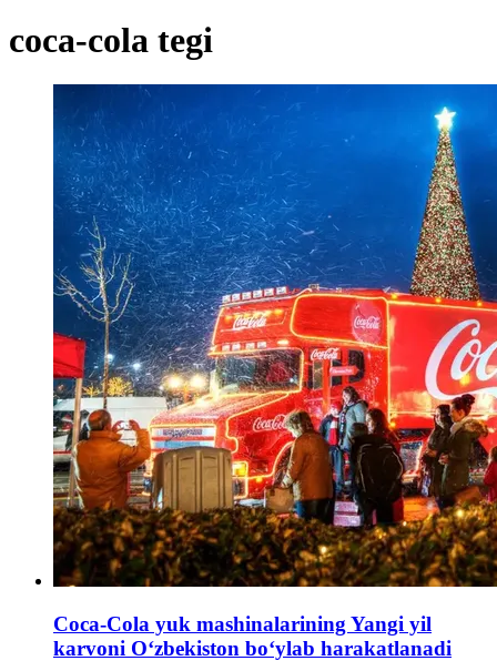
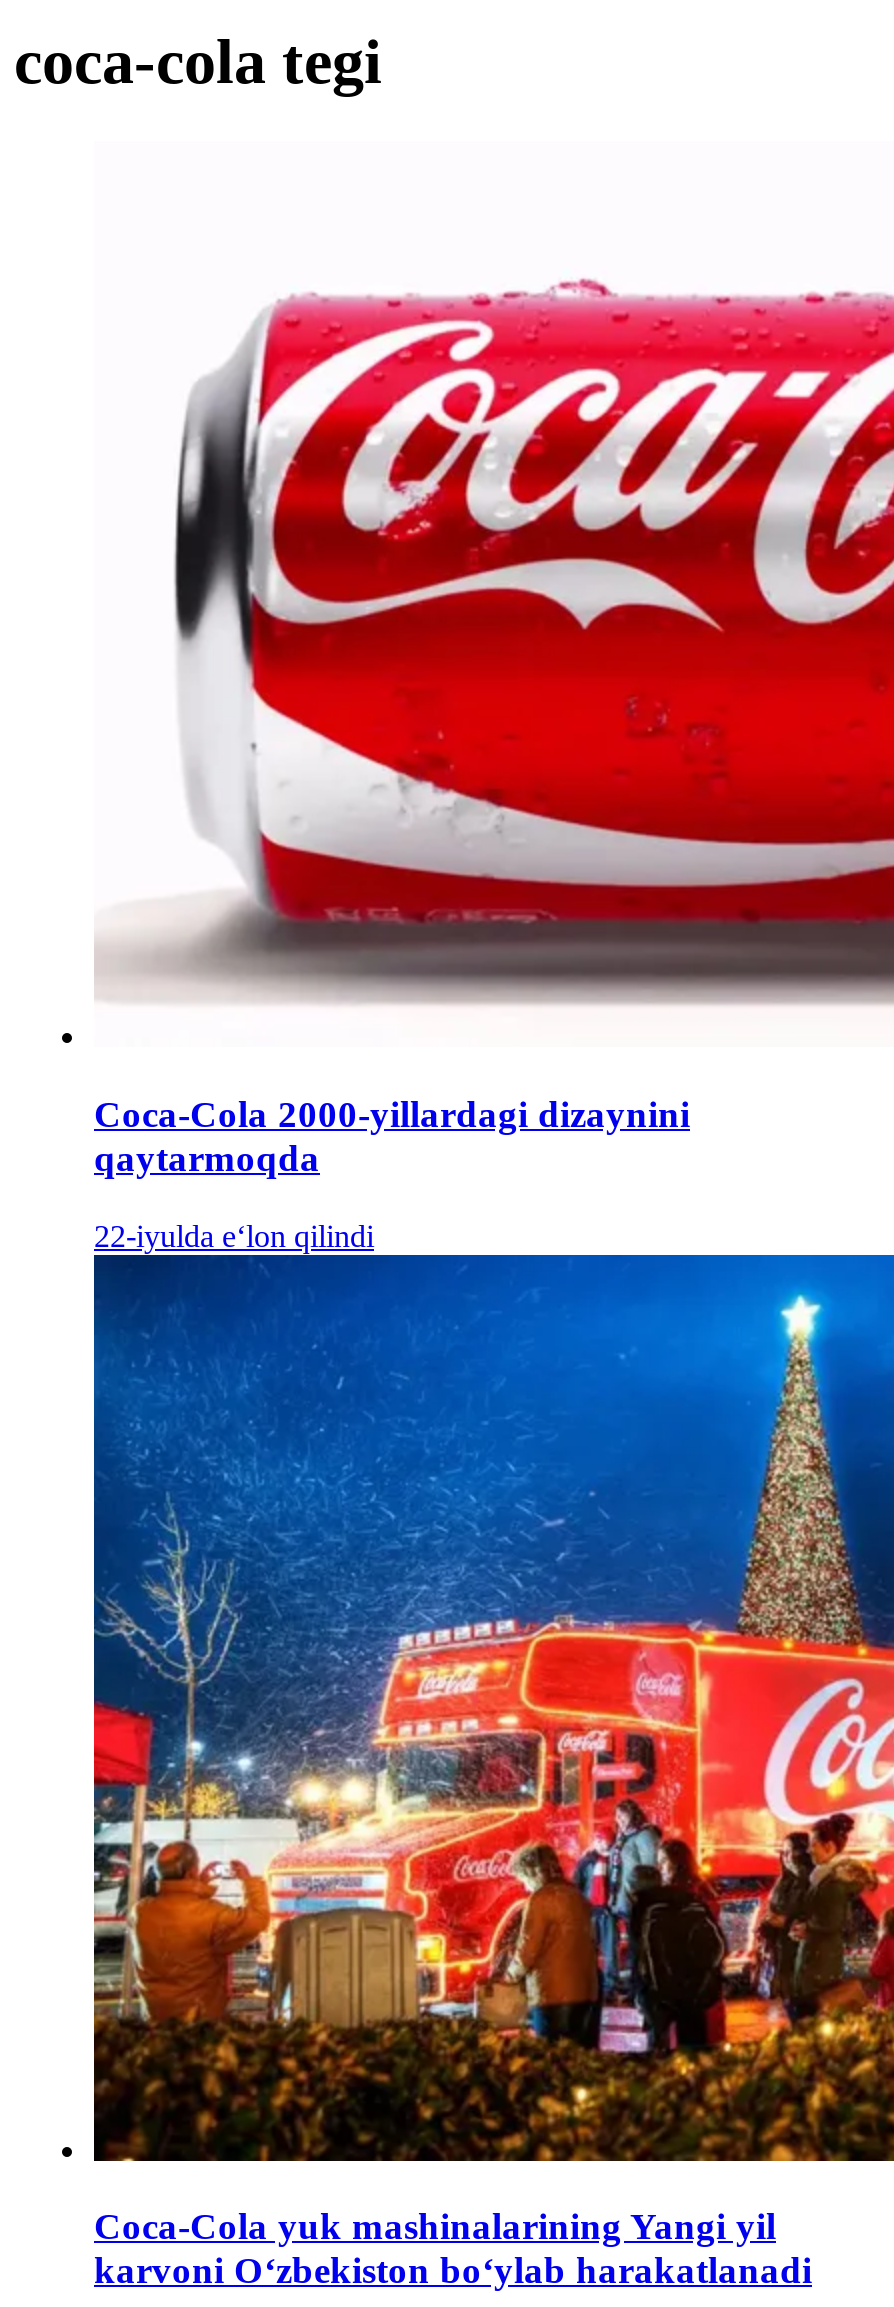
none -> [94,1093,690,1252] Coca-Cola 2000-yillardagi dizaynini | qaytarmoqda | 22-iyulda e‘lon qilindi
none -> [94,277,888,1007] [image]

